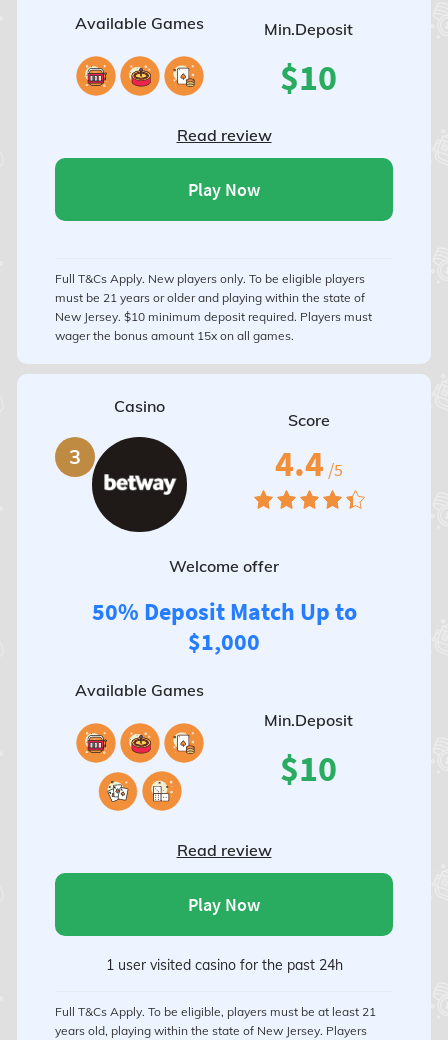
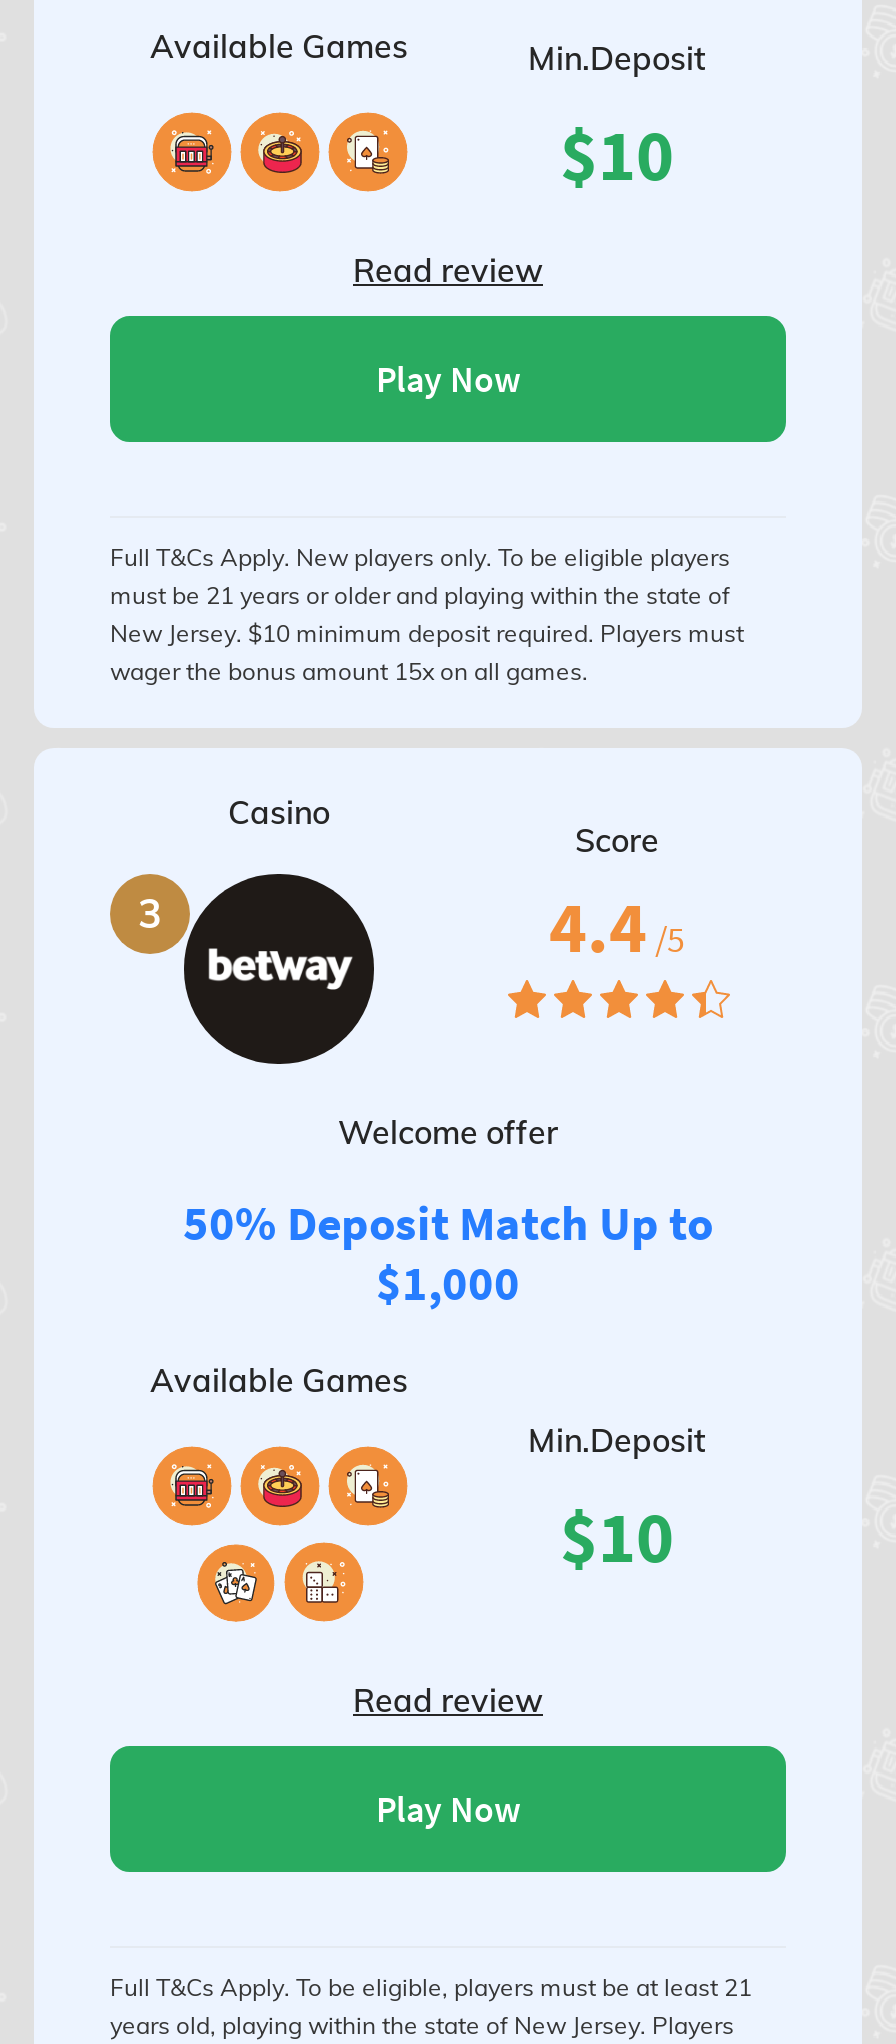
[105,956,342,974] 1 user visited casino for the past 24h -> none

